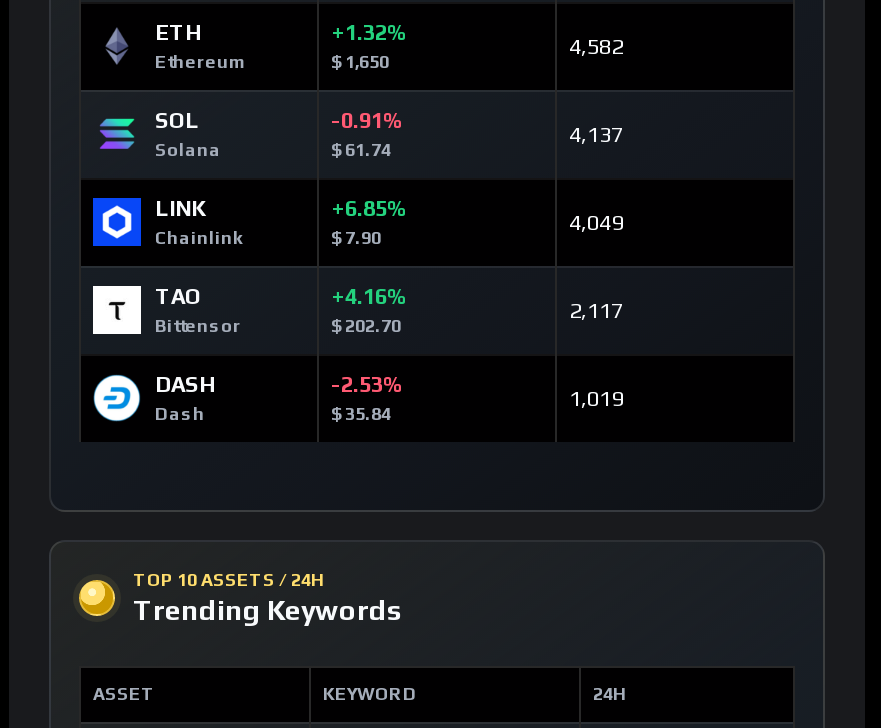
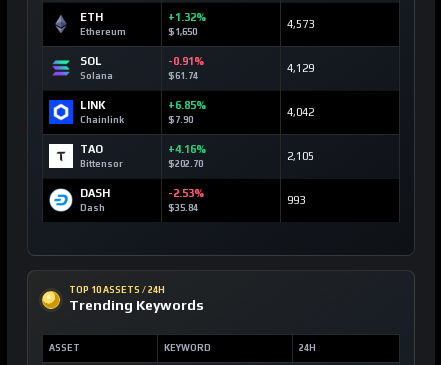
[569,33,623,57] 4,582 -> [287,18,314,30] 4,573
[569,121,623,145] 4,137 -> [287,62,314,74] 4,129
[569,209,623,233] 4,049 -> [287,106,314,118] 4,042
[569,297,623,321] 2,117 -> [287,150,314,162] 2,105
[569,385,623,409] 1,019 -> [287,194,305,206] 993

